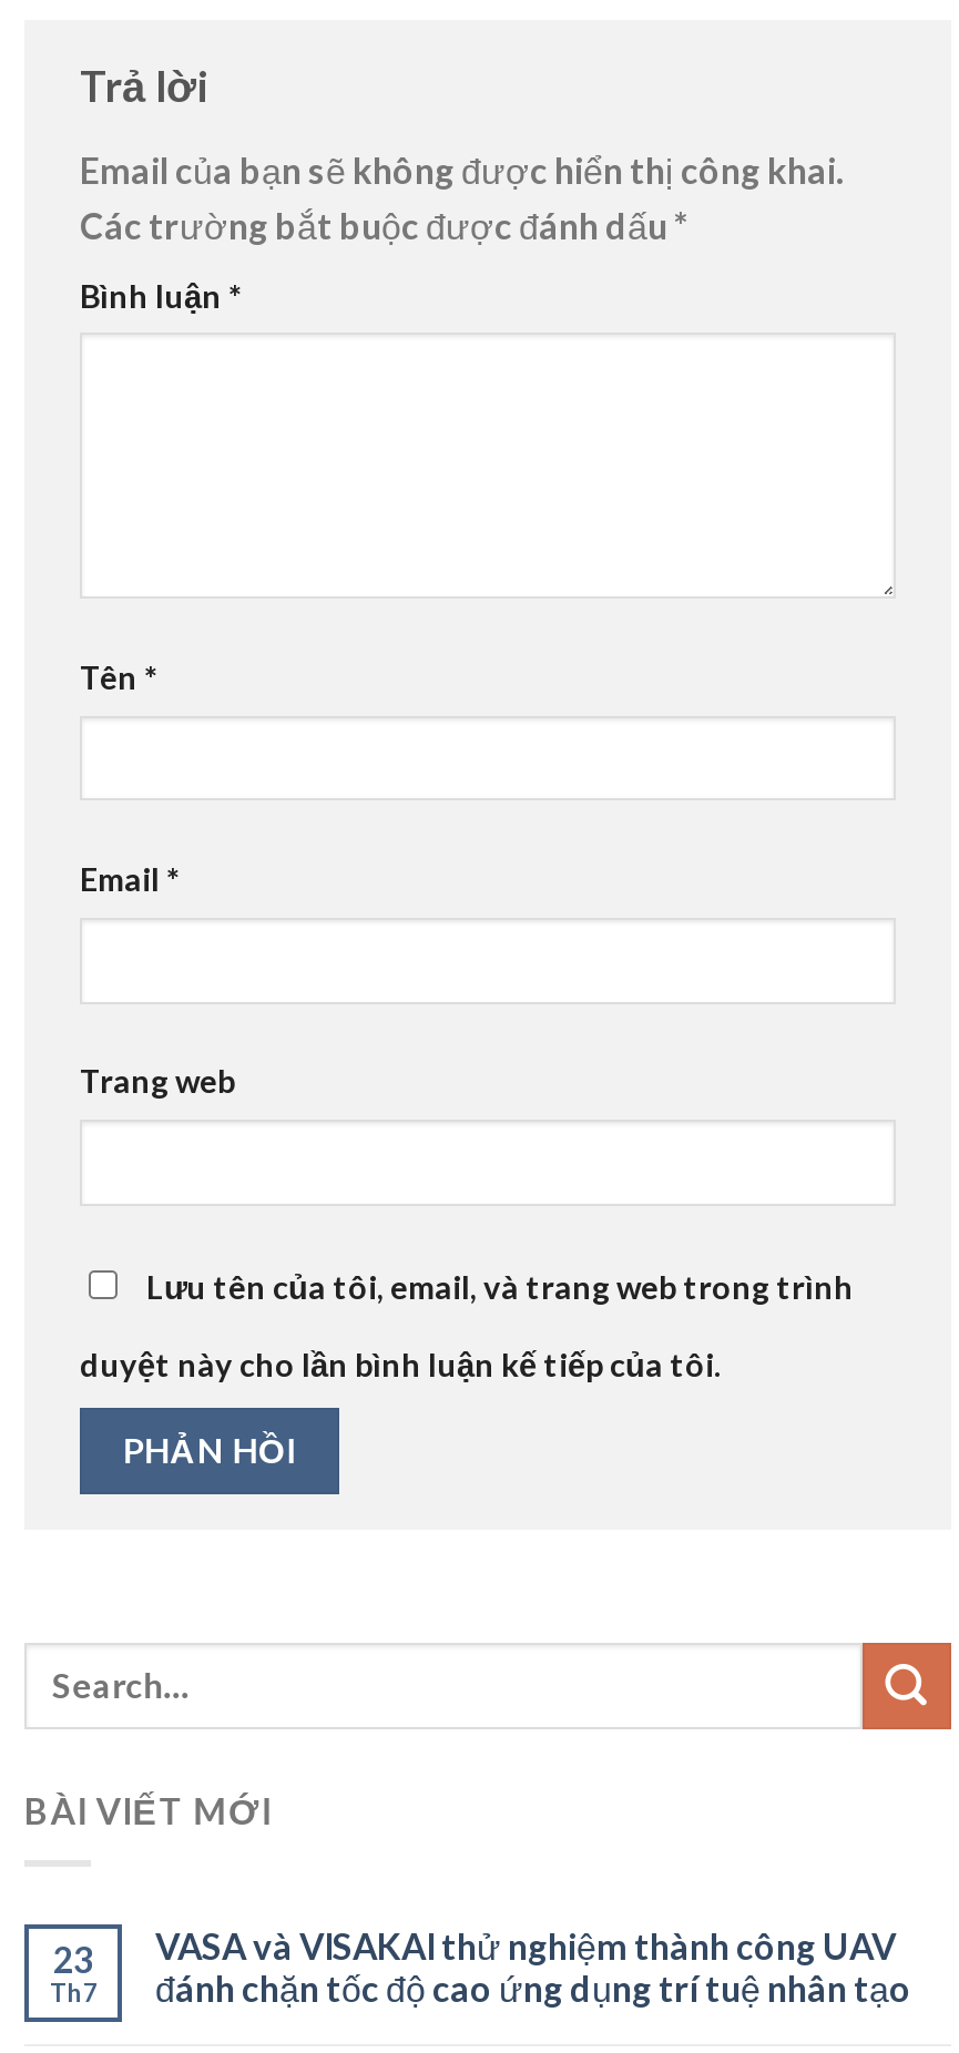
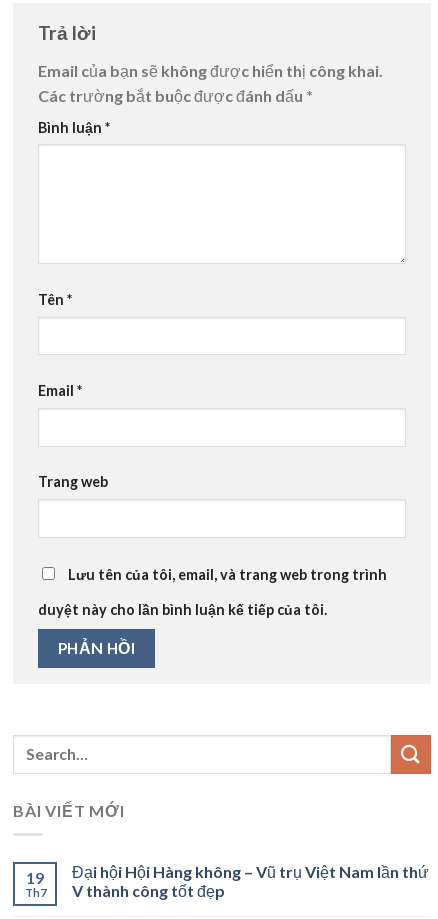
[155,1925,911,2009] VASA và VISAKAI thử nghiệm thành công UAV | đánh chặn tốc độ cao ứng dụng trí tuệ nhân tạo -> [72,862,429,900] Đại hội Hội Hàng không – Vũ trụ Việt Nam lần thứ | V thành công tốt đẹp
[53,1938,93,1980] 23 -> [26,868,44,887] 19

